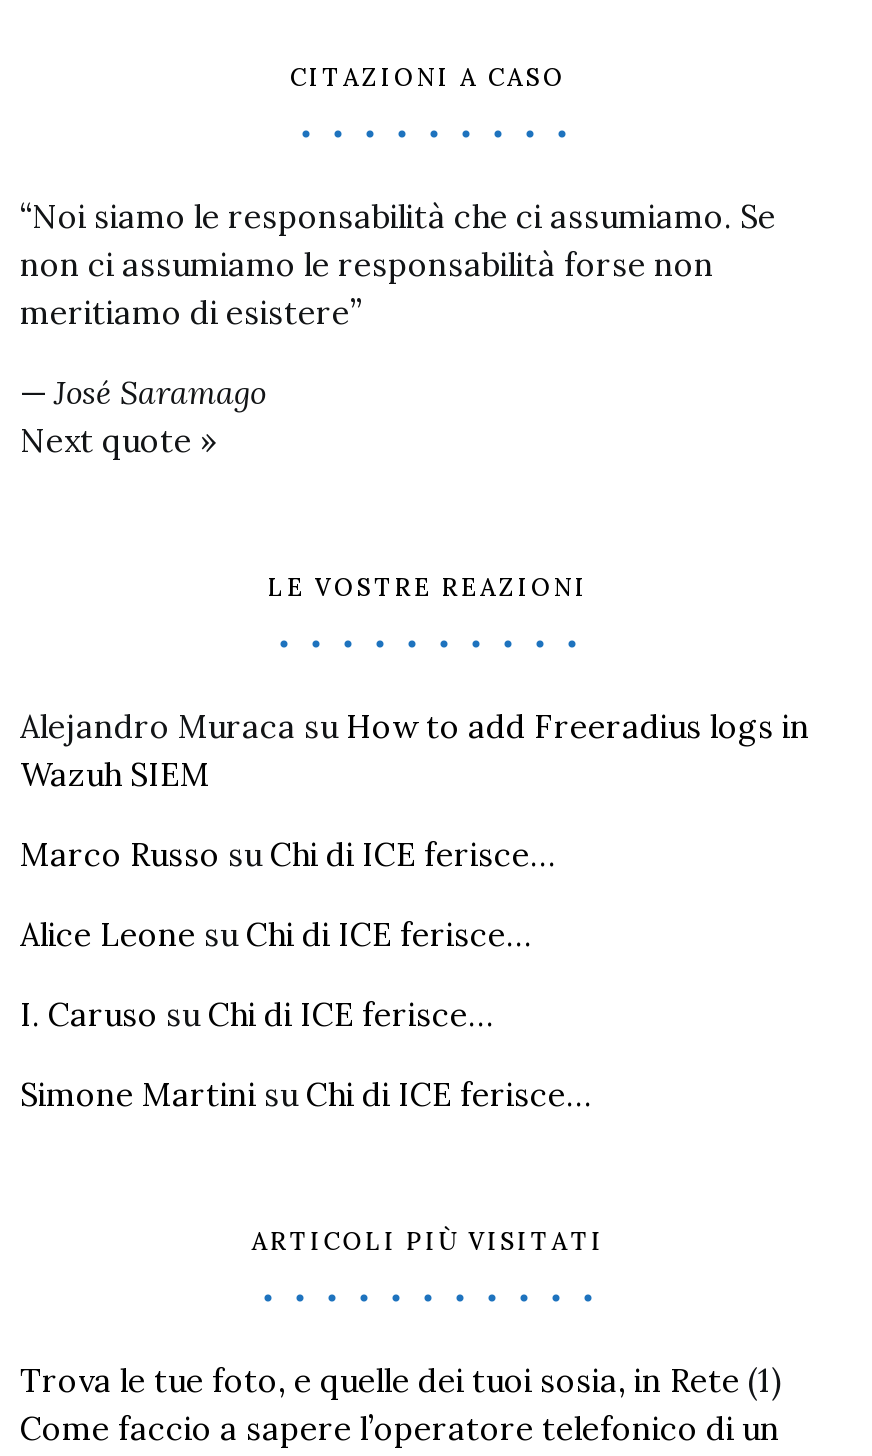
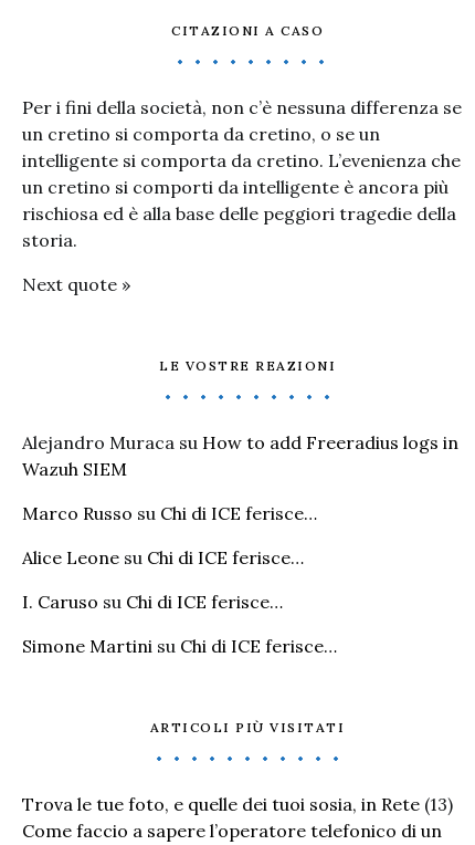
[20,197,776,413] “Noi siamo le responsabilità che ci assumiamo. Se | non ci assumiamo le responsabilità forse non | meritiamo di esistere” | — José Saramago -> [22,96,462,251] Per i fini della società, non c’è nessuna differenza se | un cretino si comporta da cretino, o se un | intelligente si comporta da cretino. L’evenienza che | un cretino si comporti da intelligente è ancora più | rischiosa ed è alla base delle peggiori tragedie della | storia.
[20,1361,782,1401] Trova le tue foto, e quelle dei tuoi sosia, in Rete (1) -> [22,793,453,815] Trova le tue foto, e quelle dei tuoi sosia, in Rete (13)

